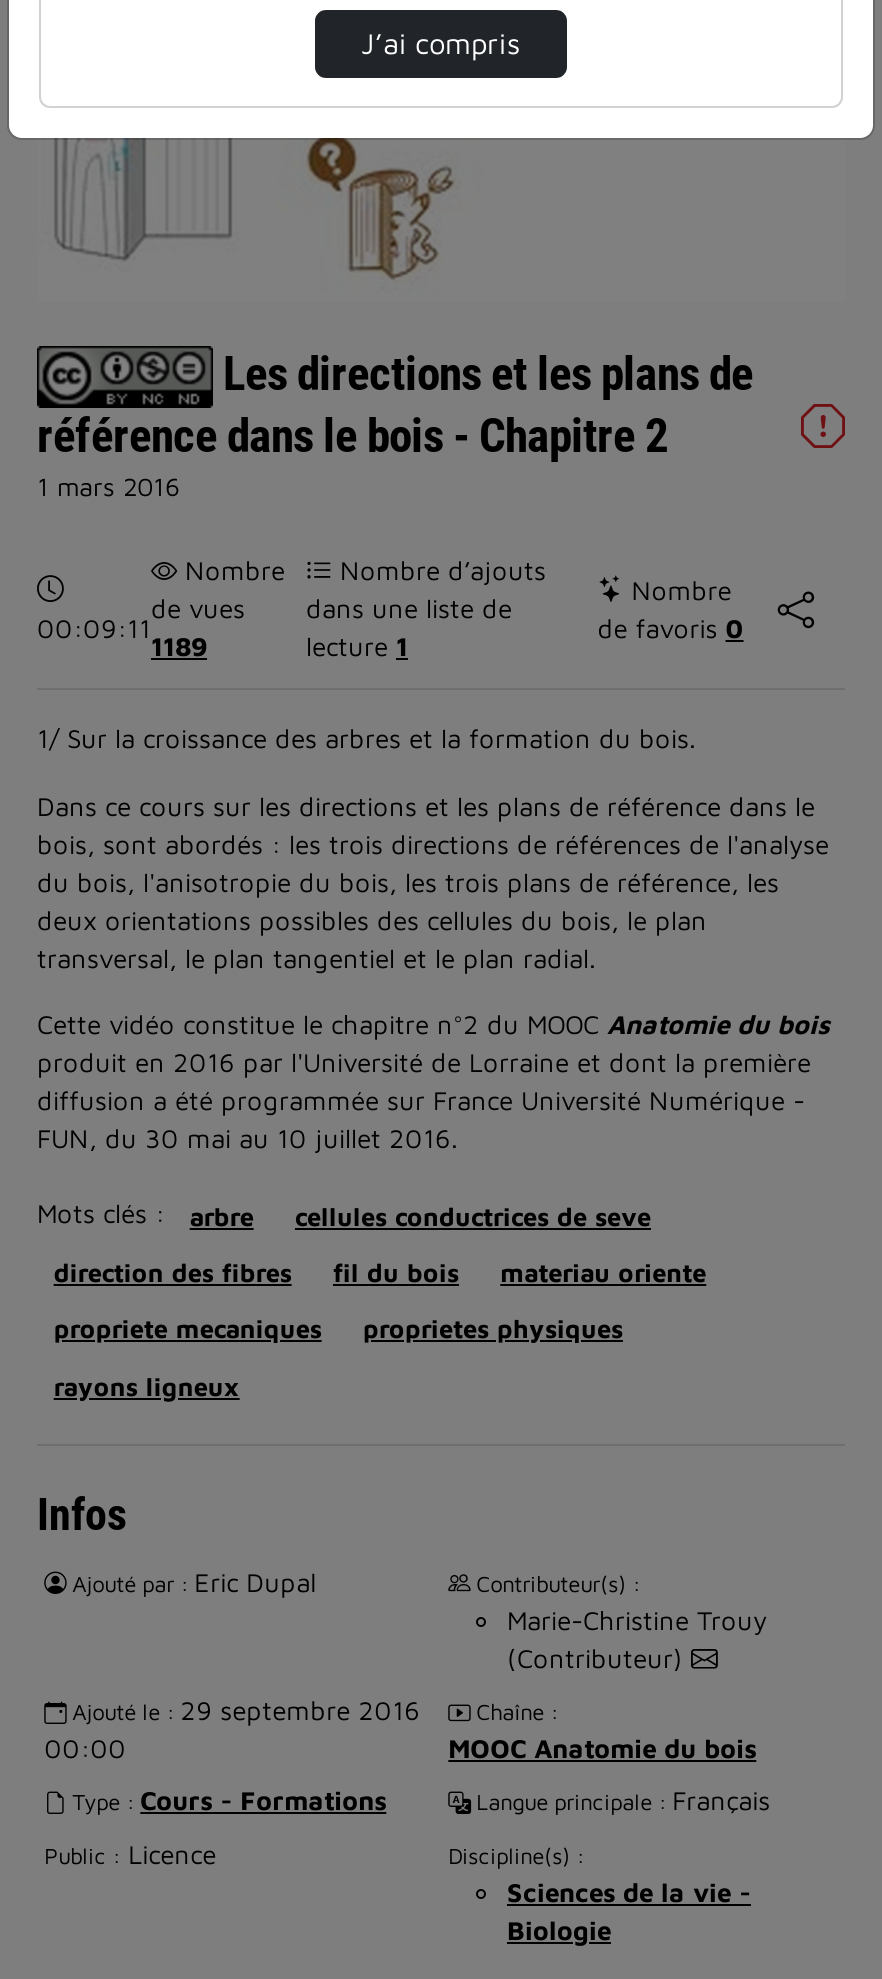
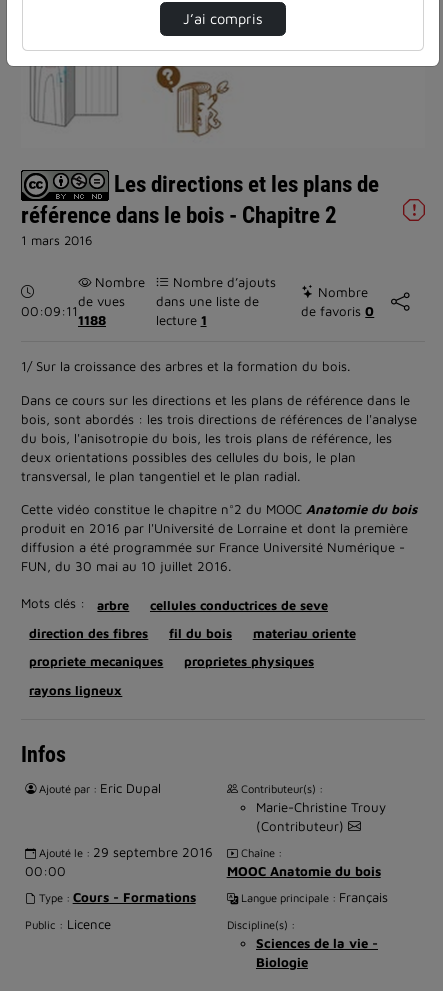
[151,631,207,663] 1189 -> [78,312,106,328] 1188

